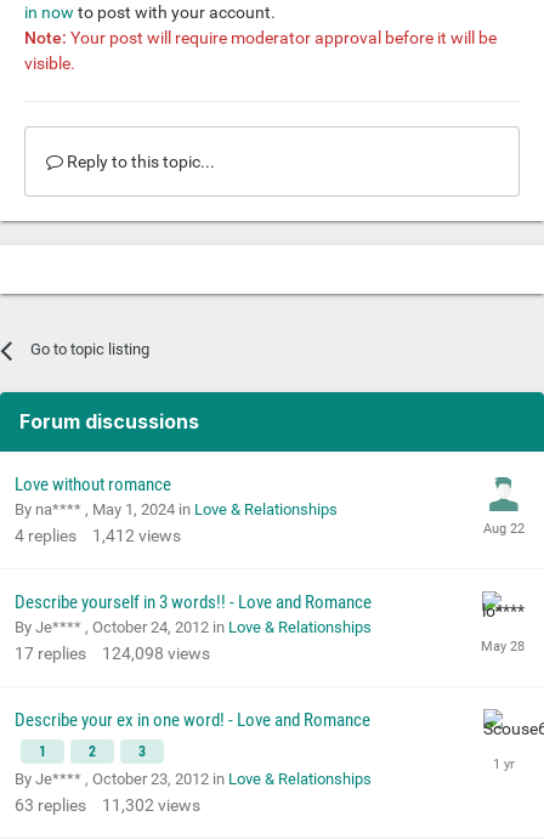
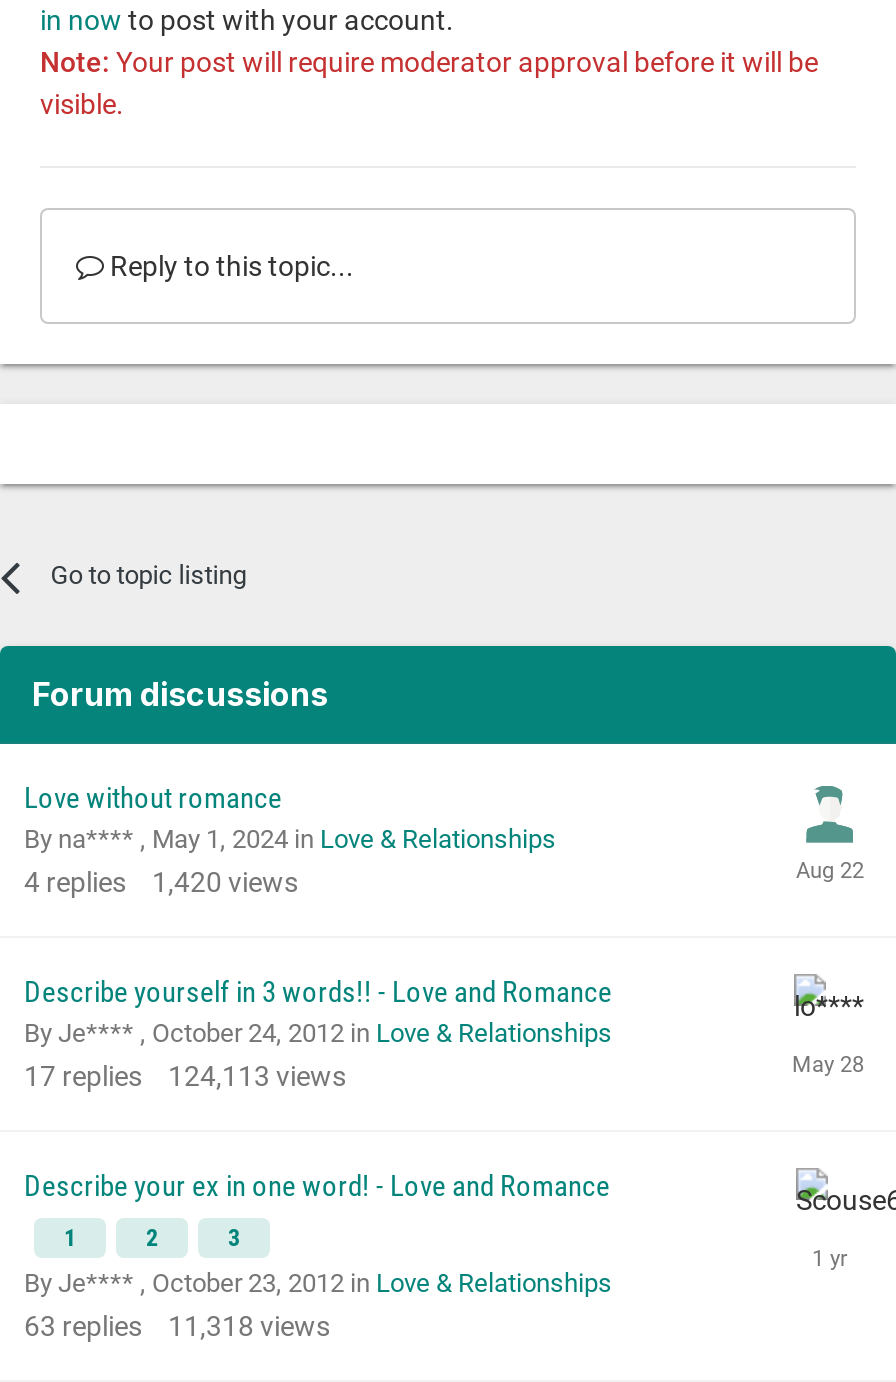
[15,526,181,546] 4 replies 1,412 views -> [24,867,298,899] 4 replies 1,420 views
[15,644,210,663] 17 replies 124,098 views -> [24,1061,346,1093] 17 replies 124,113 views
[15,796,200,815] 63 replies 11,302 views -> [24,1311,330,1343] 63 replies 11,318 views

